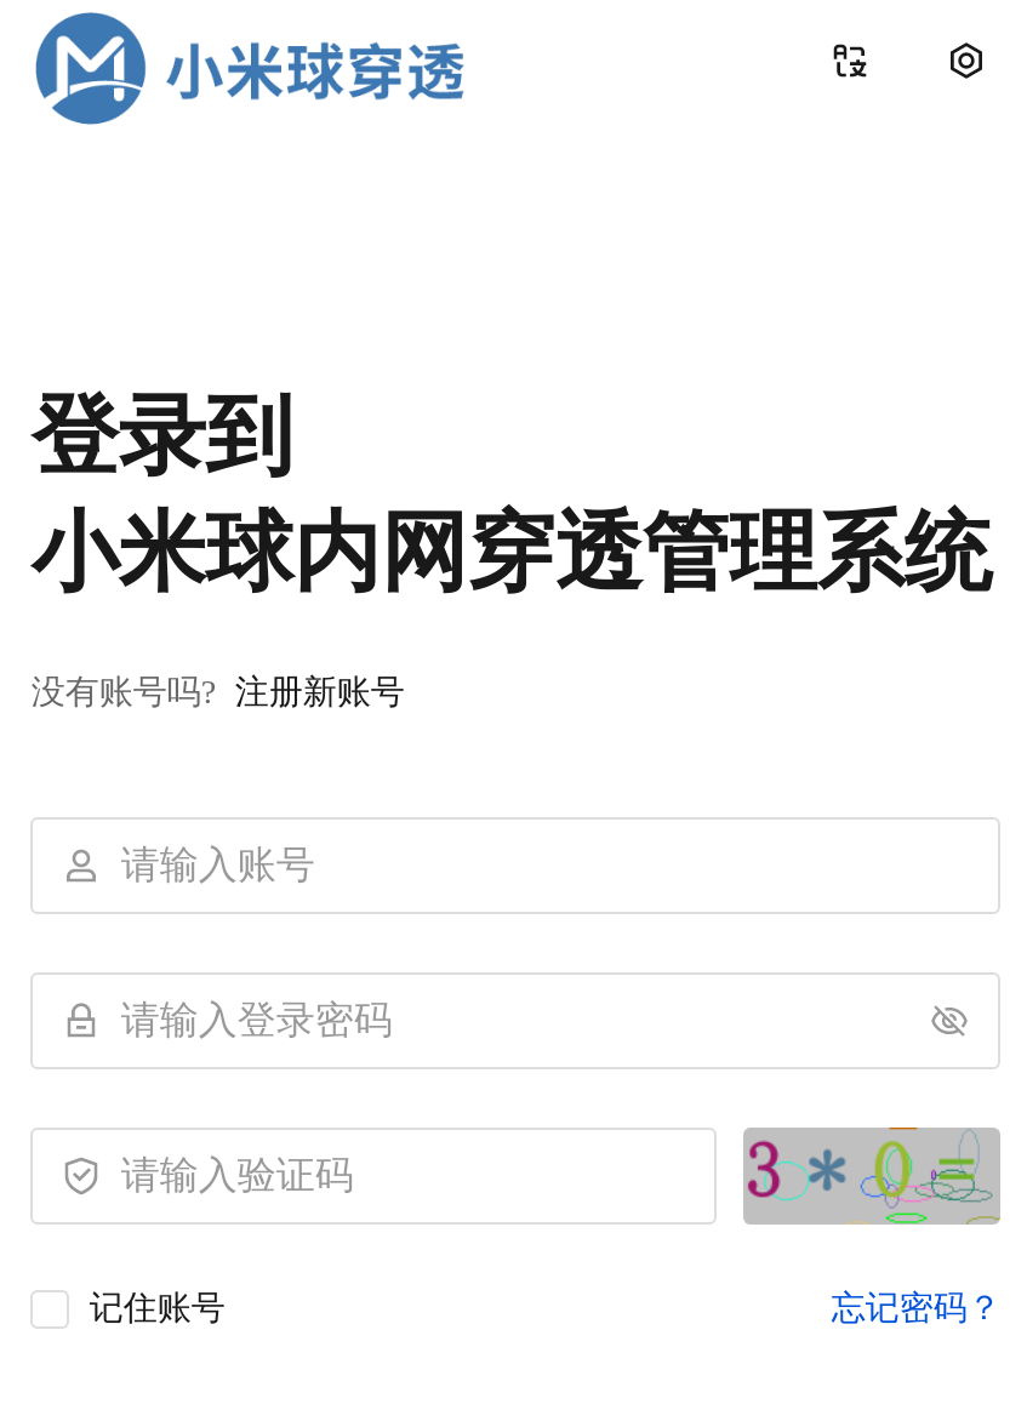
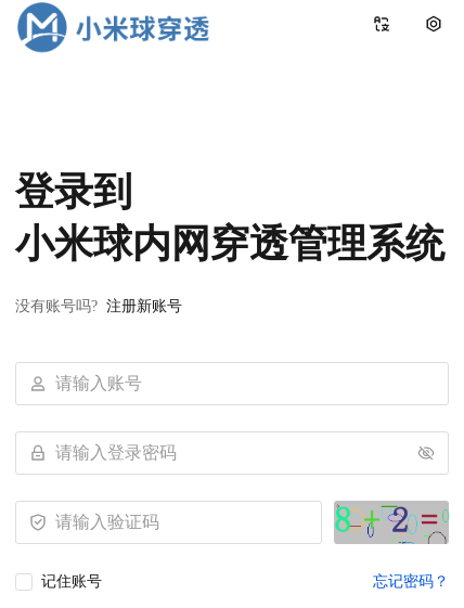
[743,1128,1000,1225] [image] -> [334,505,450,544] [image]

